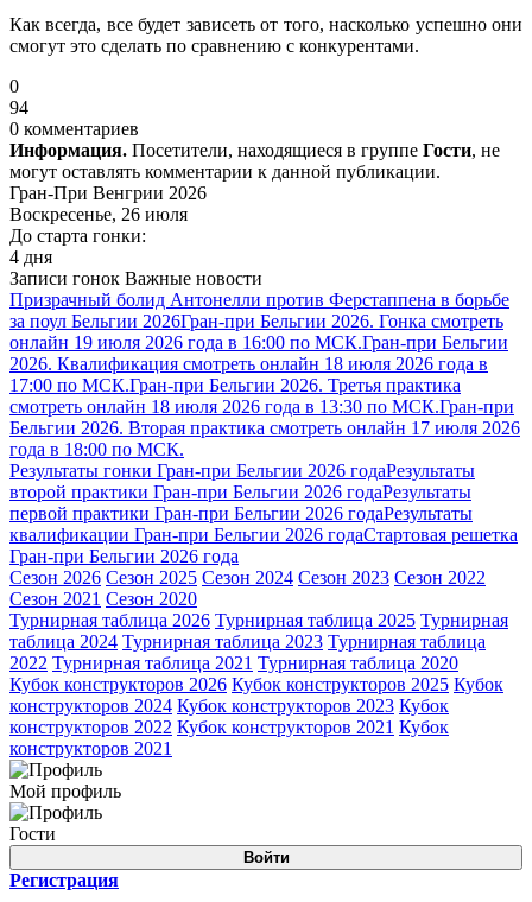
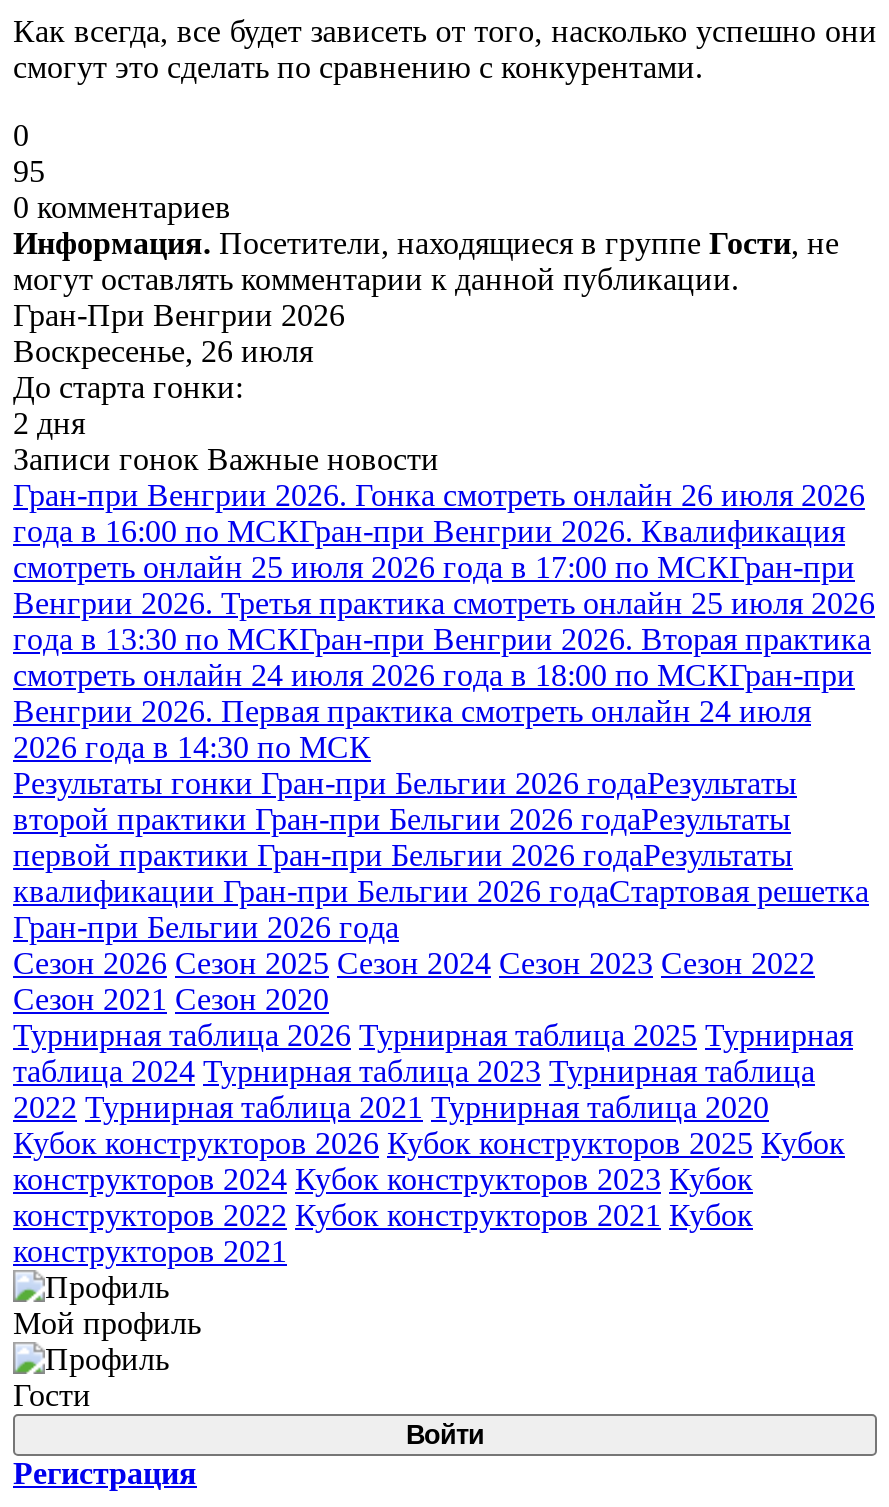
[9,98,28,118] 94 -> [13,155,45,189] 95
[9,247,52,267] 4 дня -> [13,407,85,441] 2 дня
[9,290,520,460] Призрачный болид Антонелли против Ферстаппена в борьбе | за поул Бельгии 2026Гран-при Бельгии 2026. Гонка смотреть | онлайн 19 июля 2026 года в 16:00 по МСК.Гран-при Бельгии | 2026. Квалификация смотреть онлайн 18 июля 2026 года в | 17:00 по МСК.Гран-при Бельгии 2026. Третья практика | смотреть онлайн 18 июля 2026 года в 13:30 по МСК.Гран-при | Бельгии 2026. Вторая практика смотреть онлайн 17 июля 2026 | года в 18:00 по МСК. -> [13,479,875,765] Гран-при Венгрии 2026. Гонка смотреть онлайн 26 июля 2026 | года в 16:00 по МСКГран-при Венгрии 2026. Квалификация | смотреть онлайн 25 июля 2026 года в 17:00 по МСКГран-при | Венгрии 2026. Третья практика смотреть онлайн 25 июля 2026 | года в 13:30 по МСКГран-при Венгрии 2026. Вторая практика | смотреть онлайн 24 июля 2026 года в 18:00 по МСКГран-при | Венгрии 2026. Первая практика смотреть онлайн 24 июля | 2026 года в 14:30 по МСК

